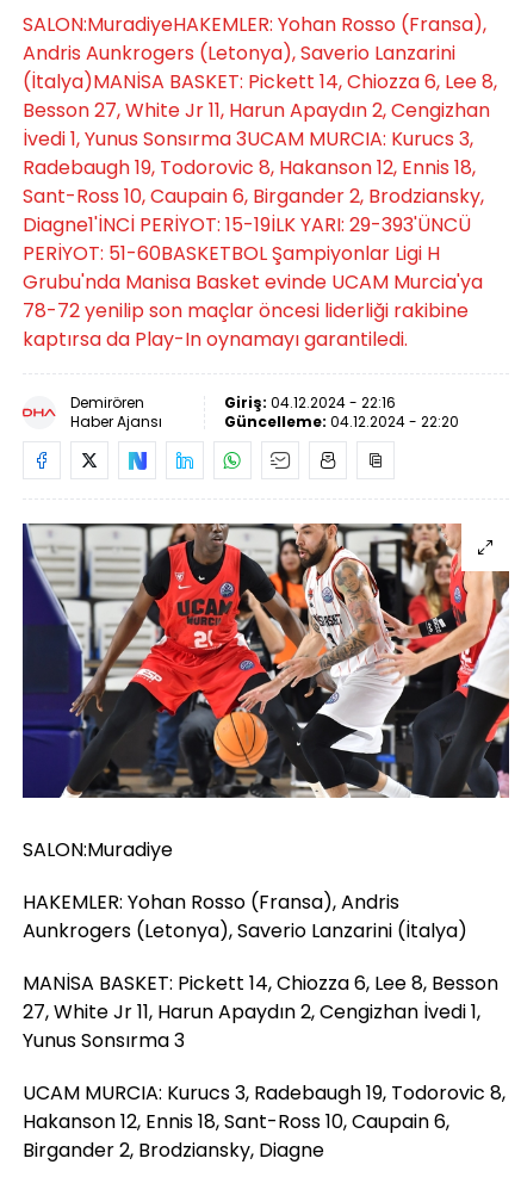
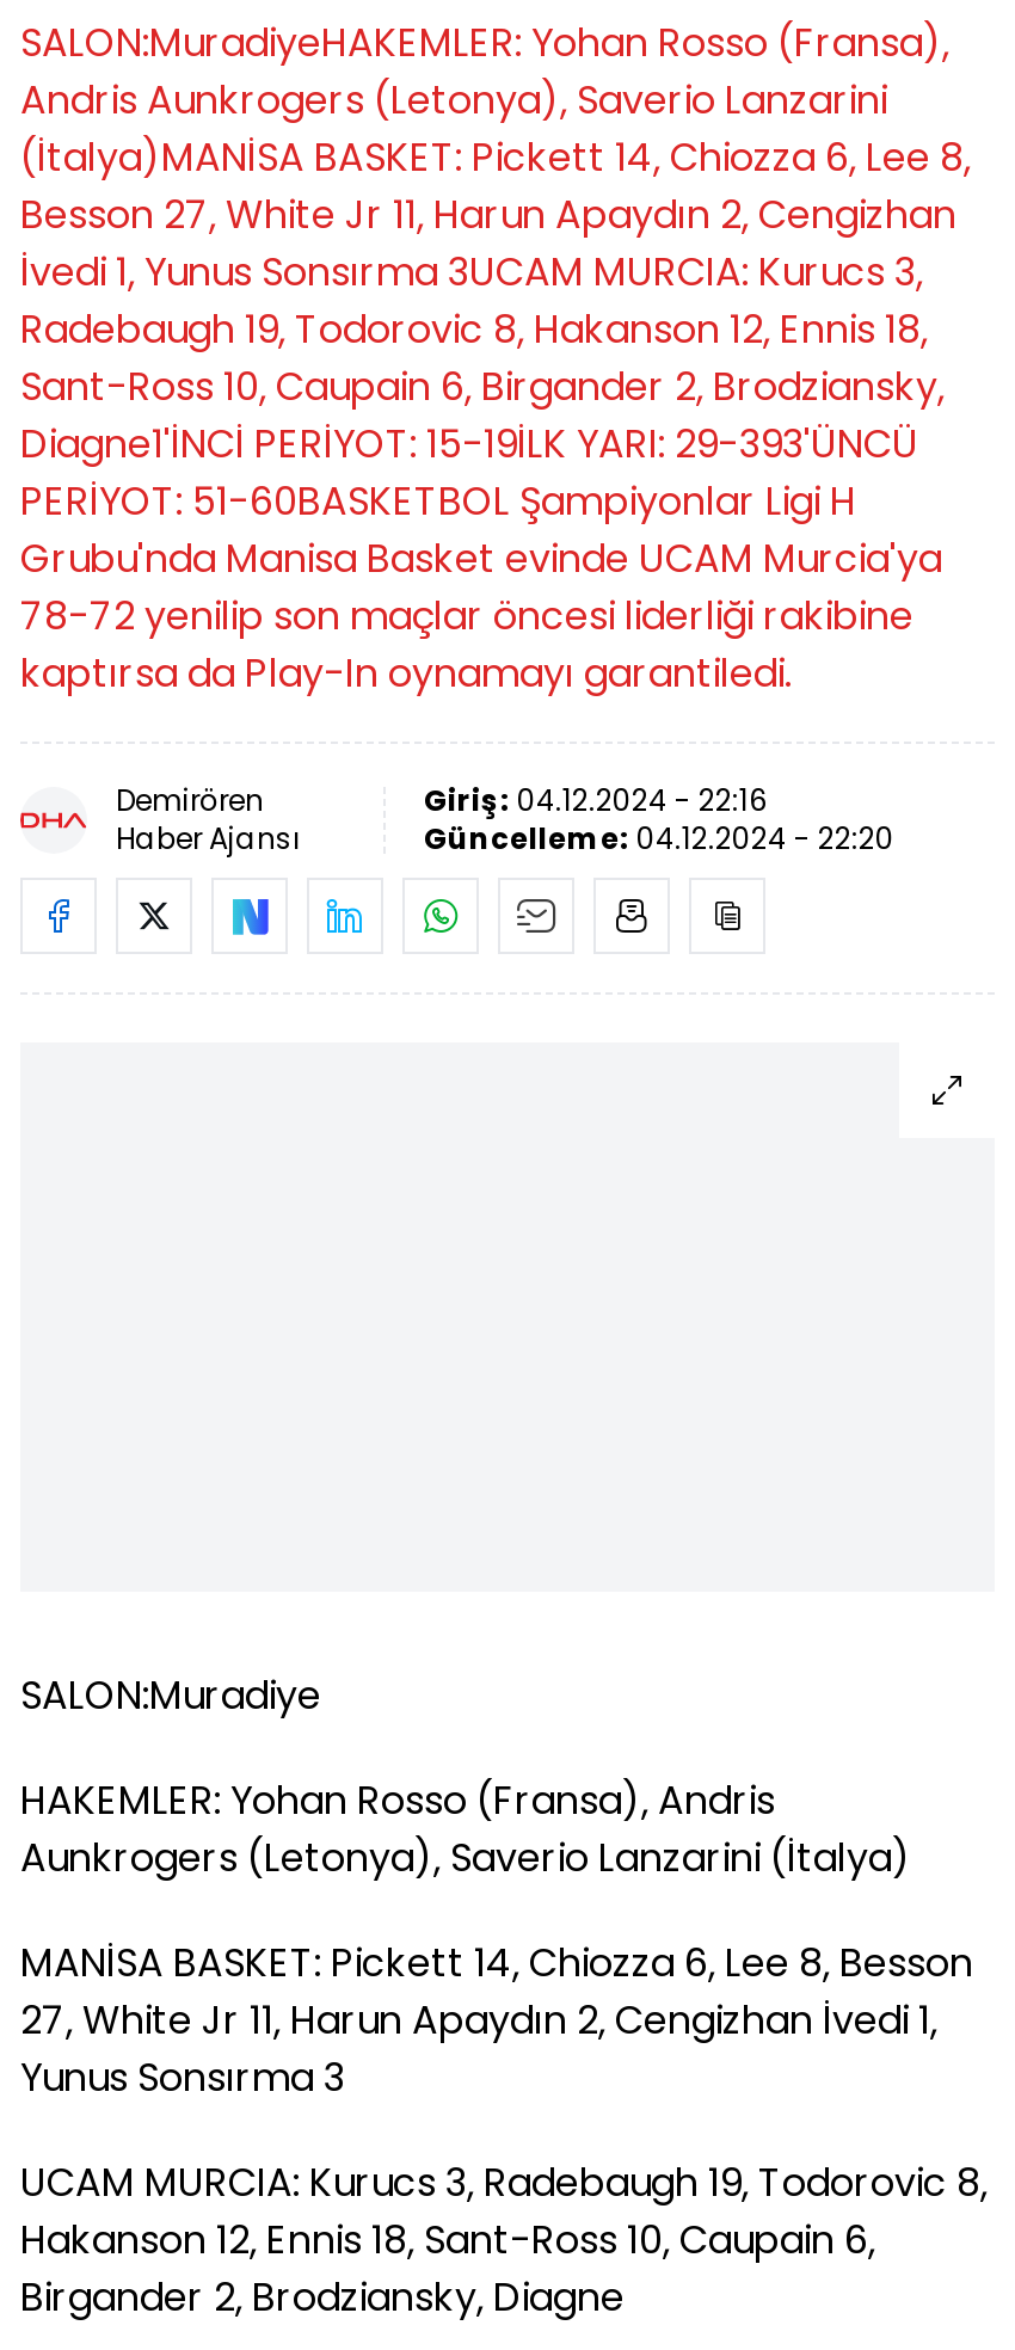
[21,522,510,799] [image] -> none

